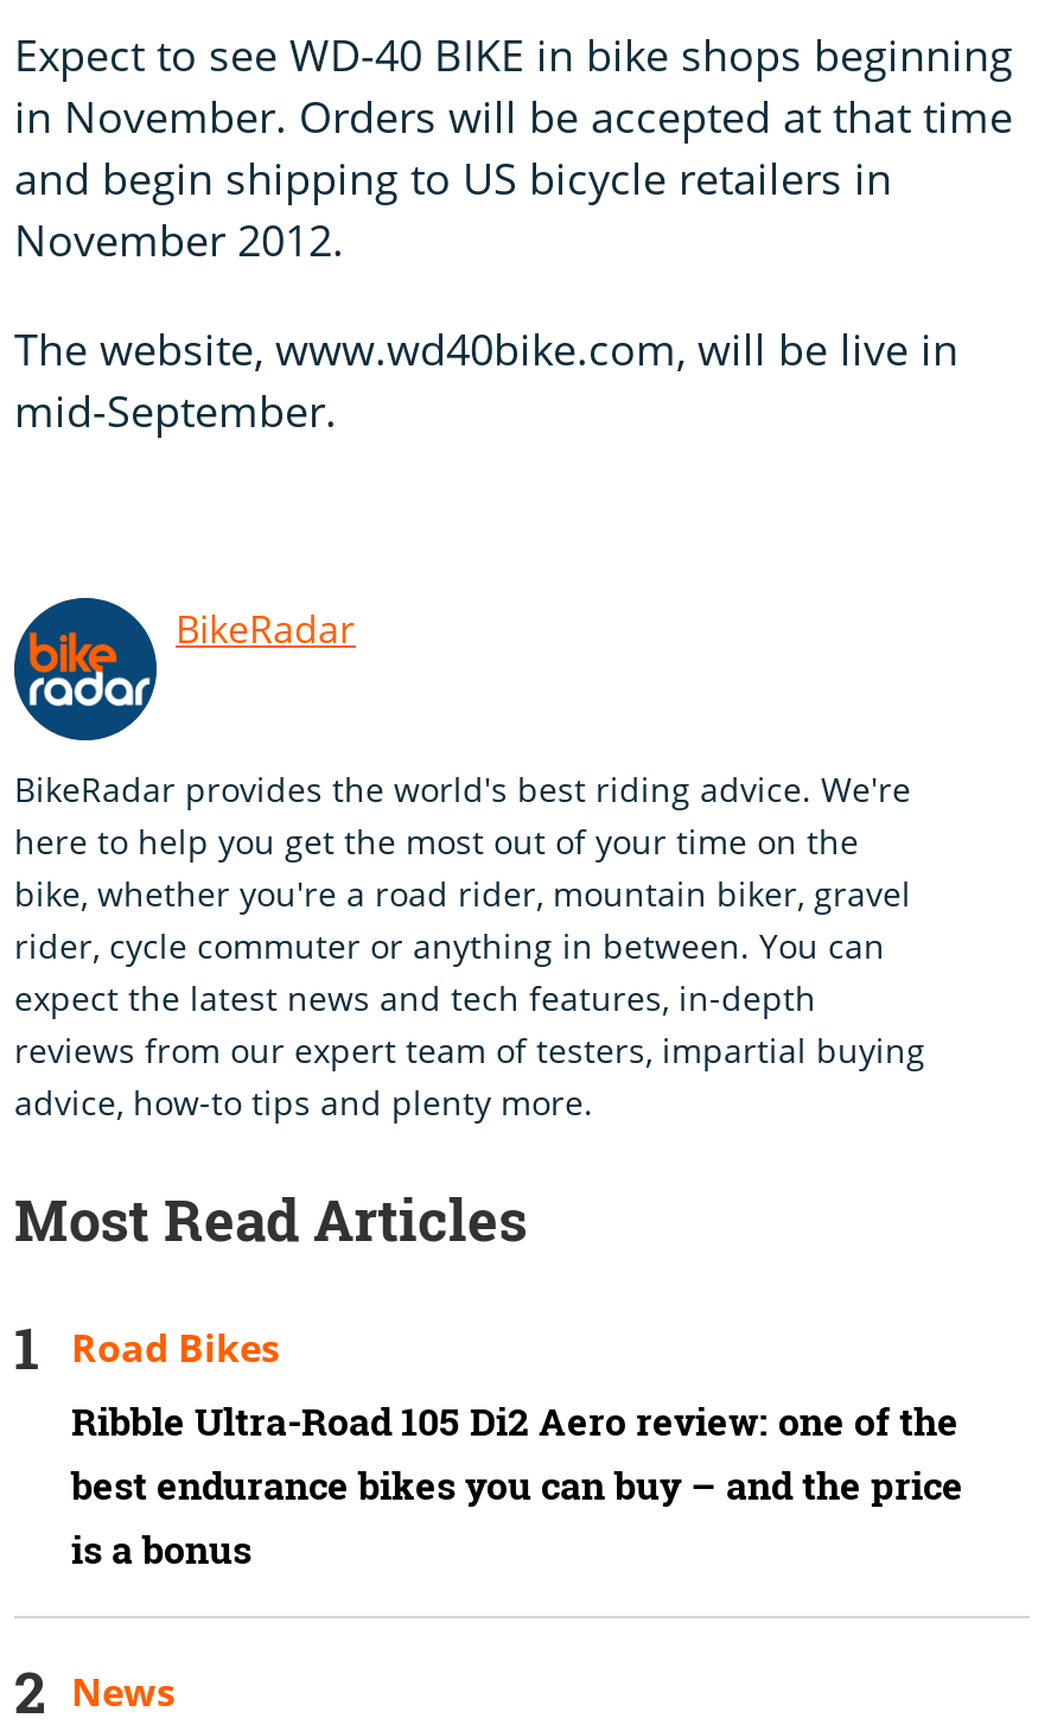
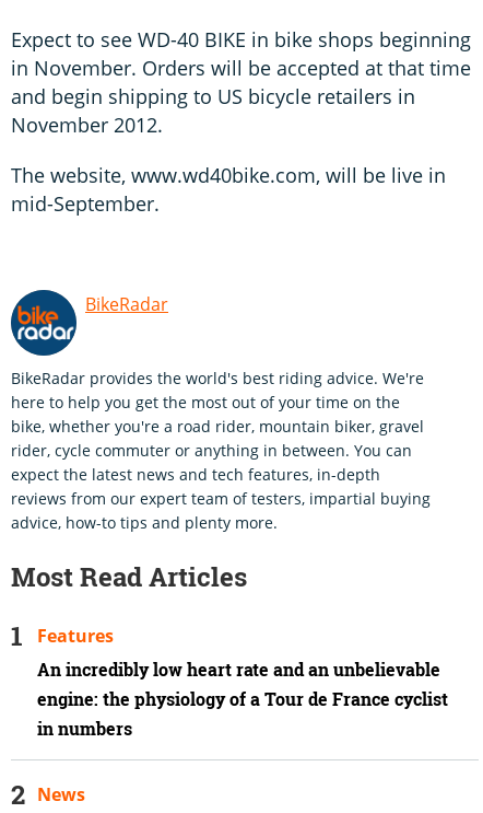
[71,1321,280,1374] Road Bikes -> [37,624,114,648] Features
[71,1395,963,1575] Ribble Ultra-Road 105 Di2 Aero review: one of the | best endurance bikes you can buy – and the price | is a bonus -> [37,658,448,741] An incredibly low heart rate and an unbelievable | engine: the physiology of a Tour de France cyclist | in numbers

